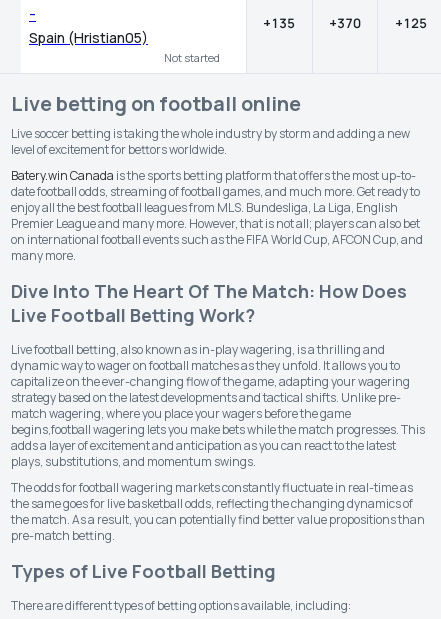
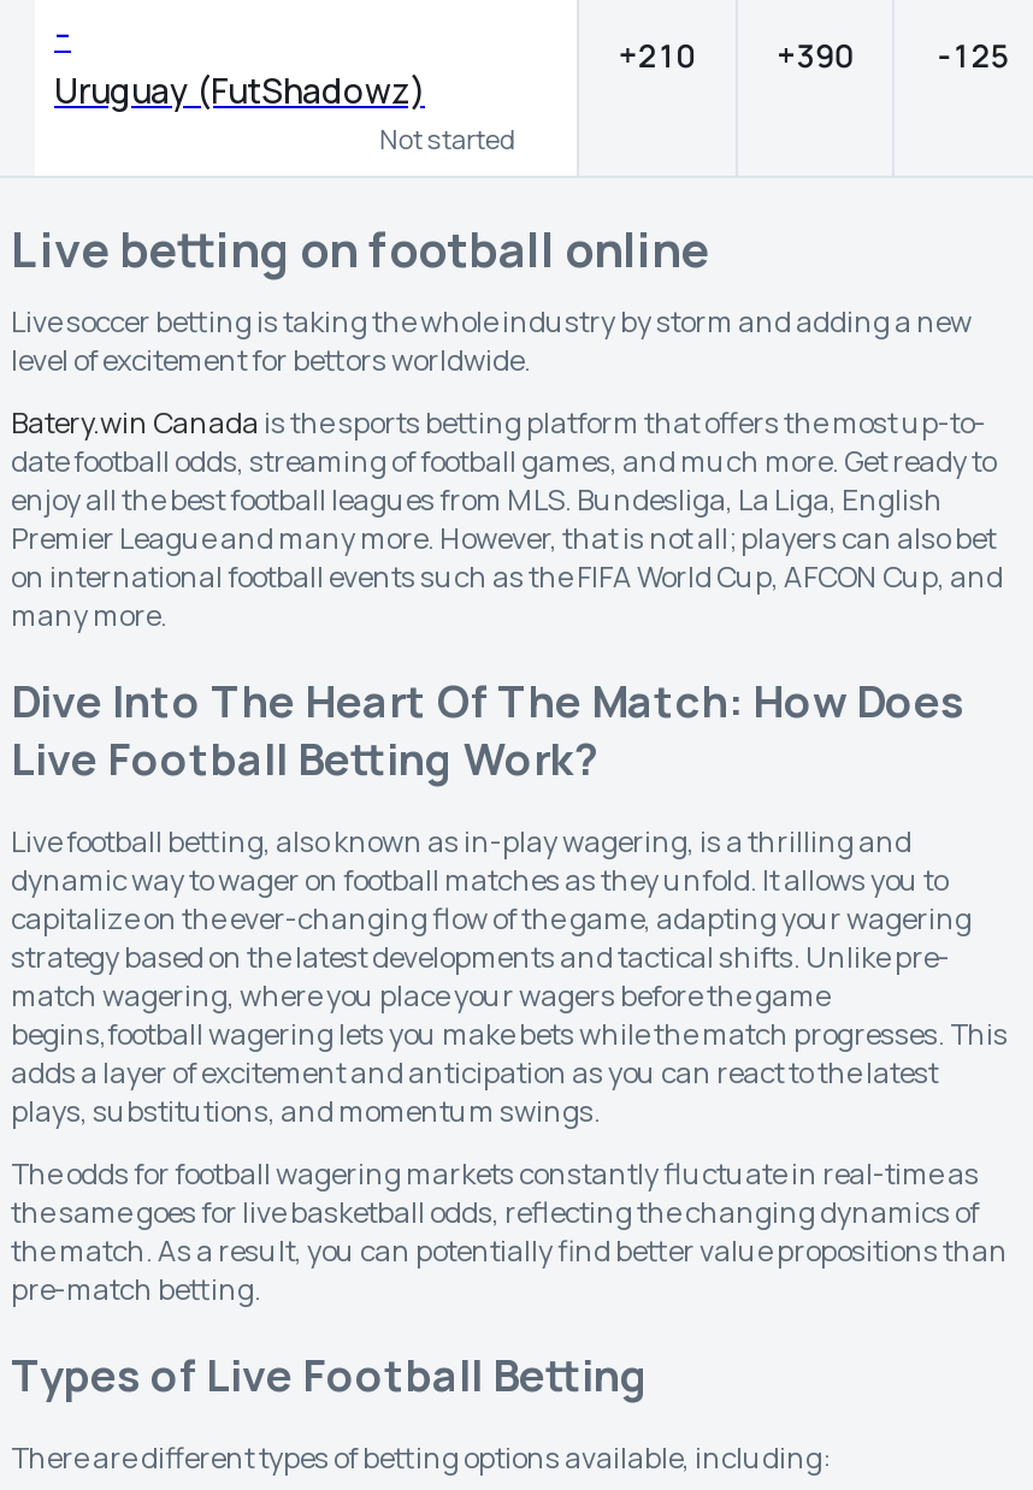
[263,14,295,32] +135 -> [618,34,695,77] +210
[329,14,361,32] +370 -> [776,34,853,77] +390
[395,14,427,32] +125 -> [937,34,1009,77] -125
[29,28,148,47] Spain (Hristian05) -> [54,67,425,113] Uruguay (FutShadowz)

